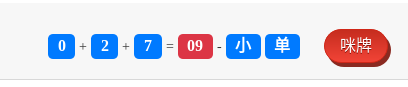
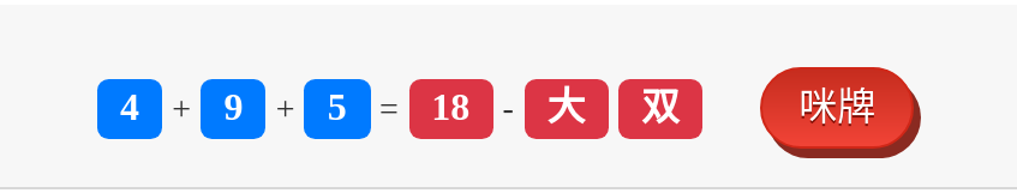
[57,37,65,54] 0 -> [120,86,139,127] 4
[101,37,109,54] 2 -> [224,86,243,127] 9
[144,37,152,54] 7 -> [328,86,347,127] 5
[187,37,203,54] 09 -> [431,86,470,127] 18
[235,37,290,54] 小 | 单 -> [547,86,680,127] 大 | 双

